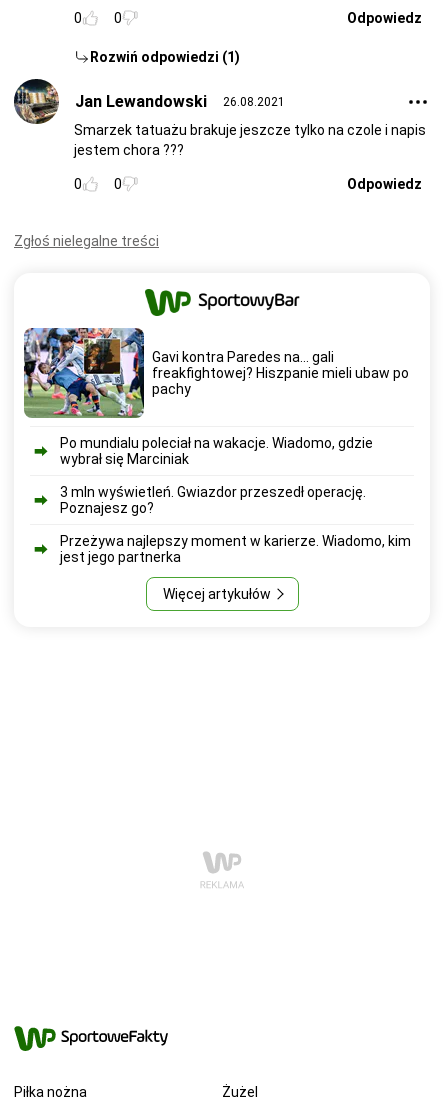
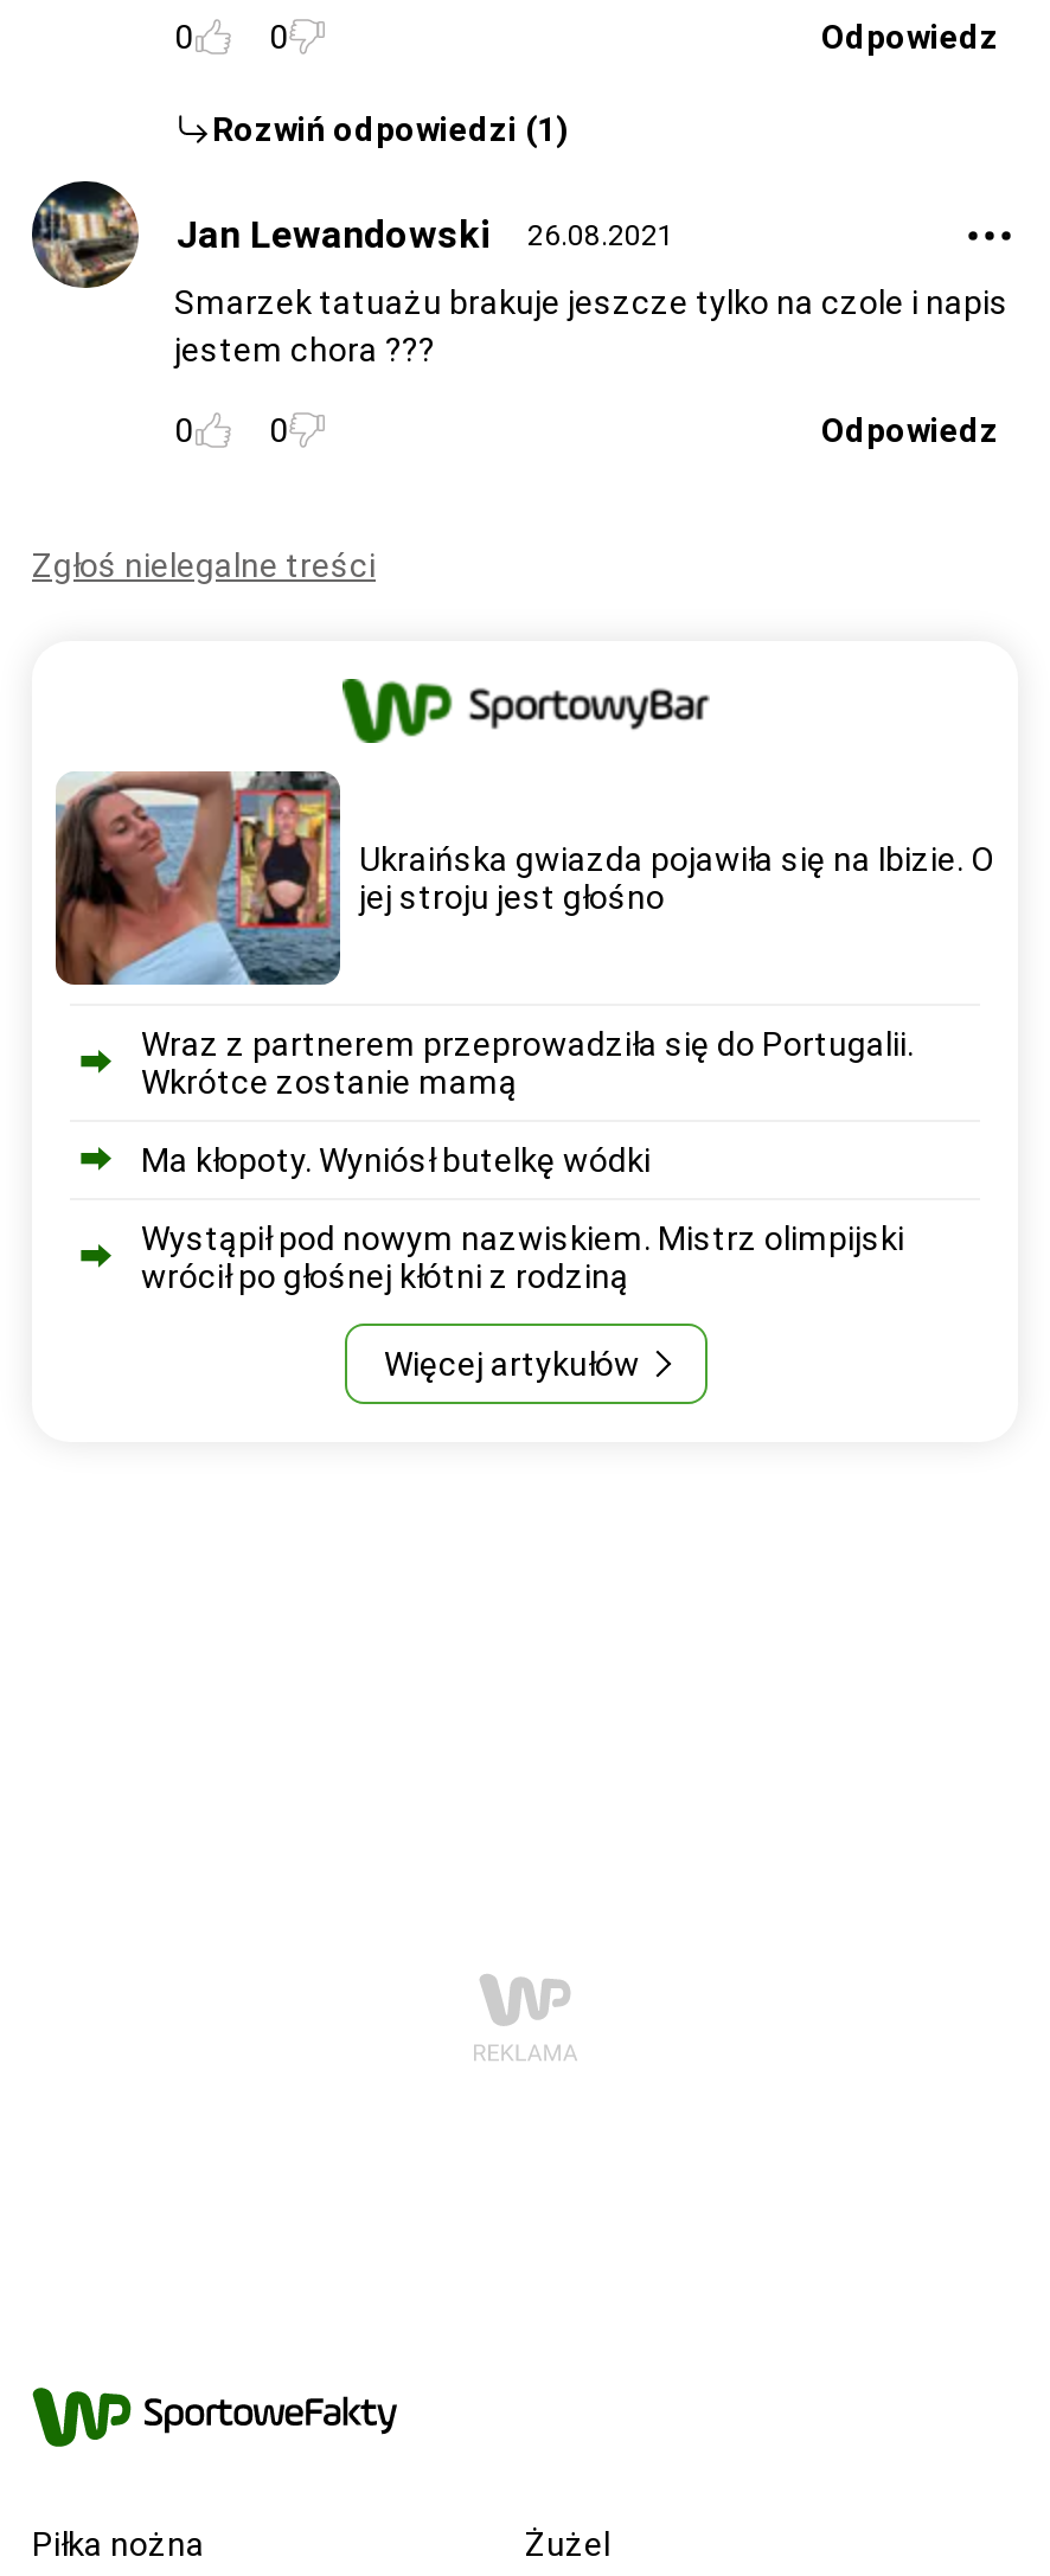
[23,327,409,419] [image] | Gavi kontra Paredes na... gali | freakfightowej? Hiszpanie mieli ubaw po | pachy -> [53,769,994,987] [image] | Ukraińska gwiazda pojawiła się na Ibizie. O | jej stroju jest głośno
[60,435,373,467] Po mundialu poleciał na wakacje. Wiadomo, gdzie | wybrał się Marciniak -> [141,1025,914,1101] Wraz z partnerem przeprowadziła się do Portugalii. | Wkrótce zostanie mamą
[60,484,366,516] 3 mln wyświetleń. Gwiazdor przeszedł operację. | Poznajesz go? -> [141,1141,651,1179] Ma kłopoty. Wyniósł butelkę wódki
[60,533,411,565] Przeżywa najlepszy moment w karierze. Wiadomo, kim | jest jego partnerka -> [141,1219,904,1295] Wystąpił pod nowym nazwiskiem. Mistrz olimpijski | wrócił po głośnej kłótni z rodziną

